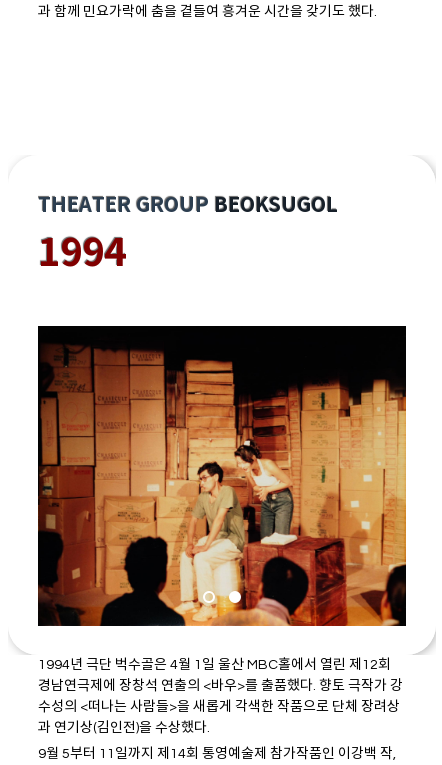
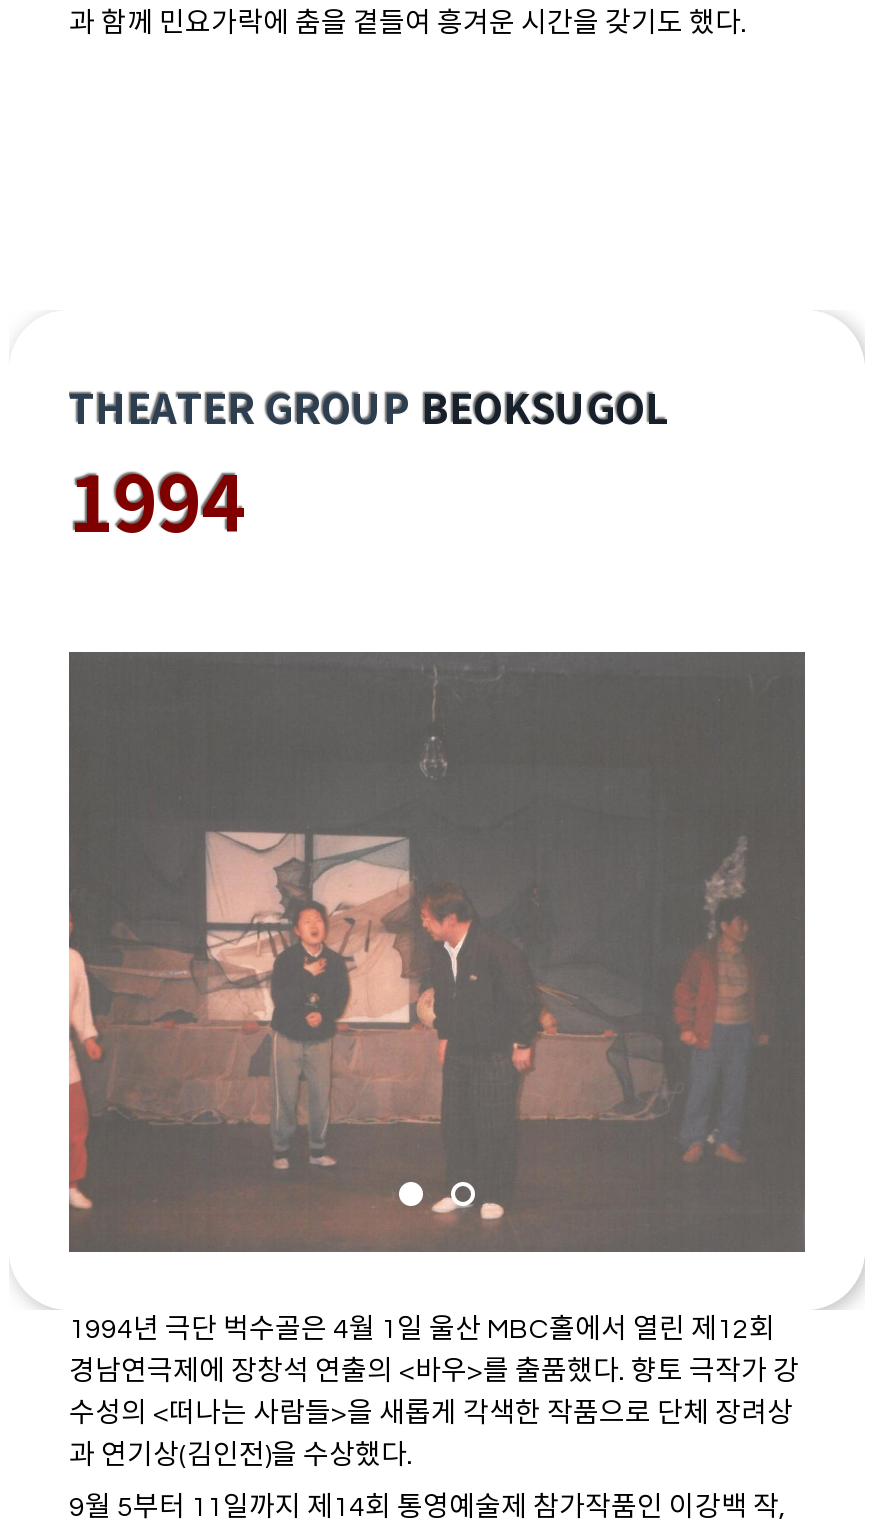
[37,325,407,627] [image] -> [67,650,807,1254] [image]

